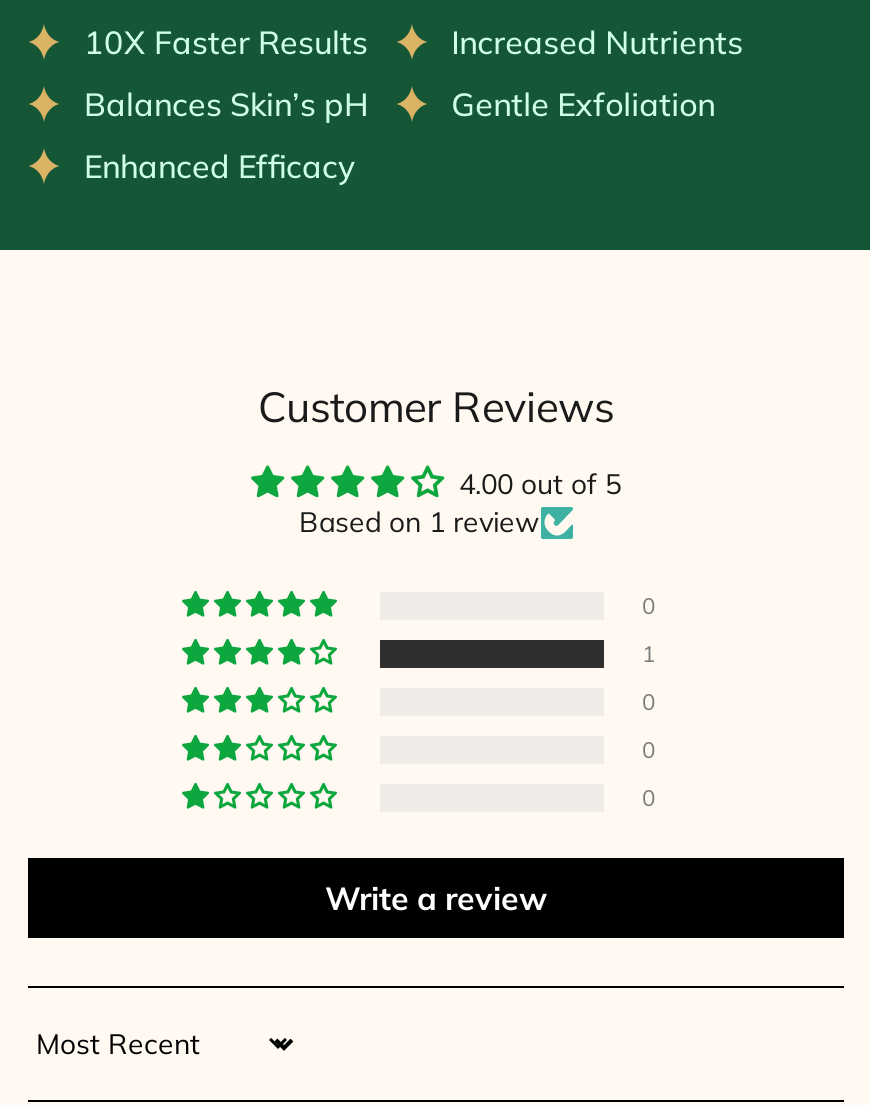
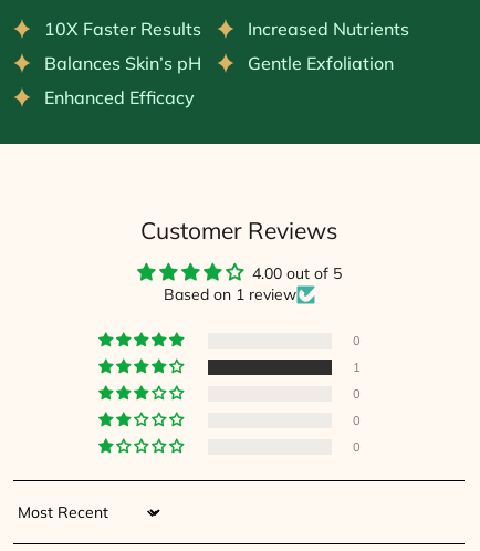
[325,878,547,918] Write a review -> none

